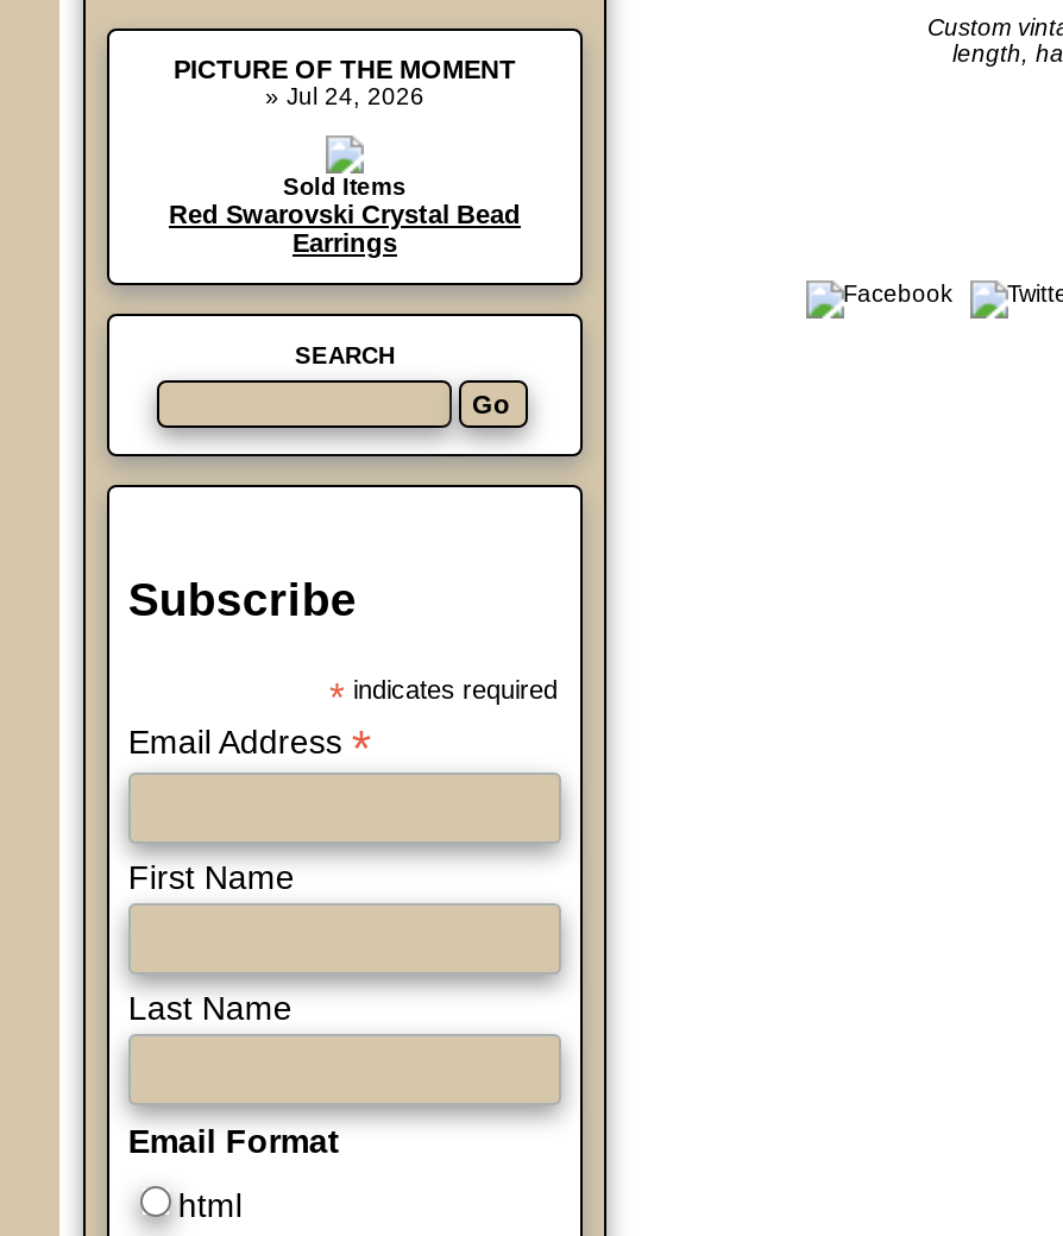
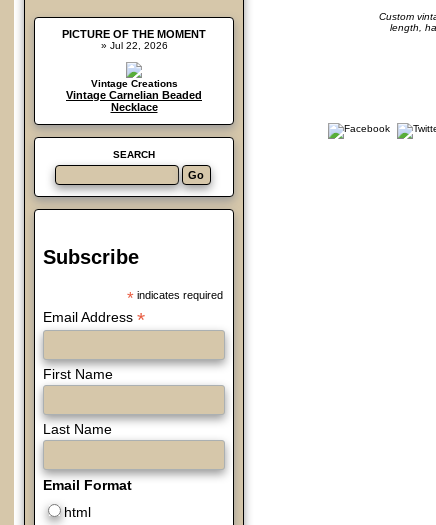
[251,83,439,109] » Jul 24, 2026 -> [94,40,173,51] » Jul 22, 2026
[169,174,521,257] Sold Items | Red Swarovski Crystal Bead | Earrings -> [66,78,202,113] Vintage Creations | Vintage Carnelian Beaded | Necklace

